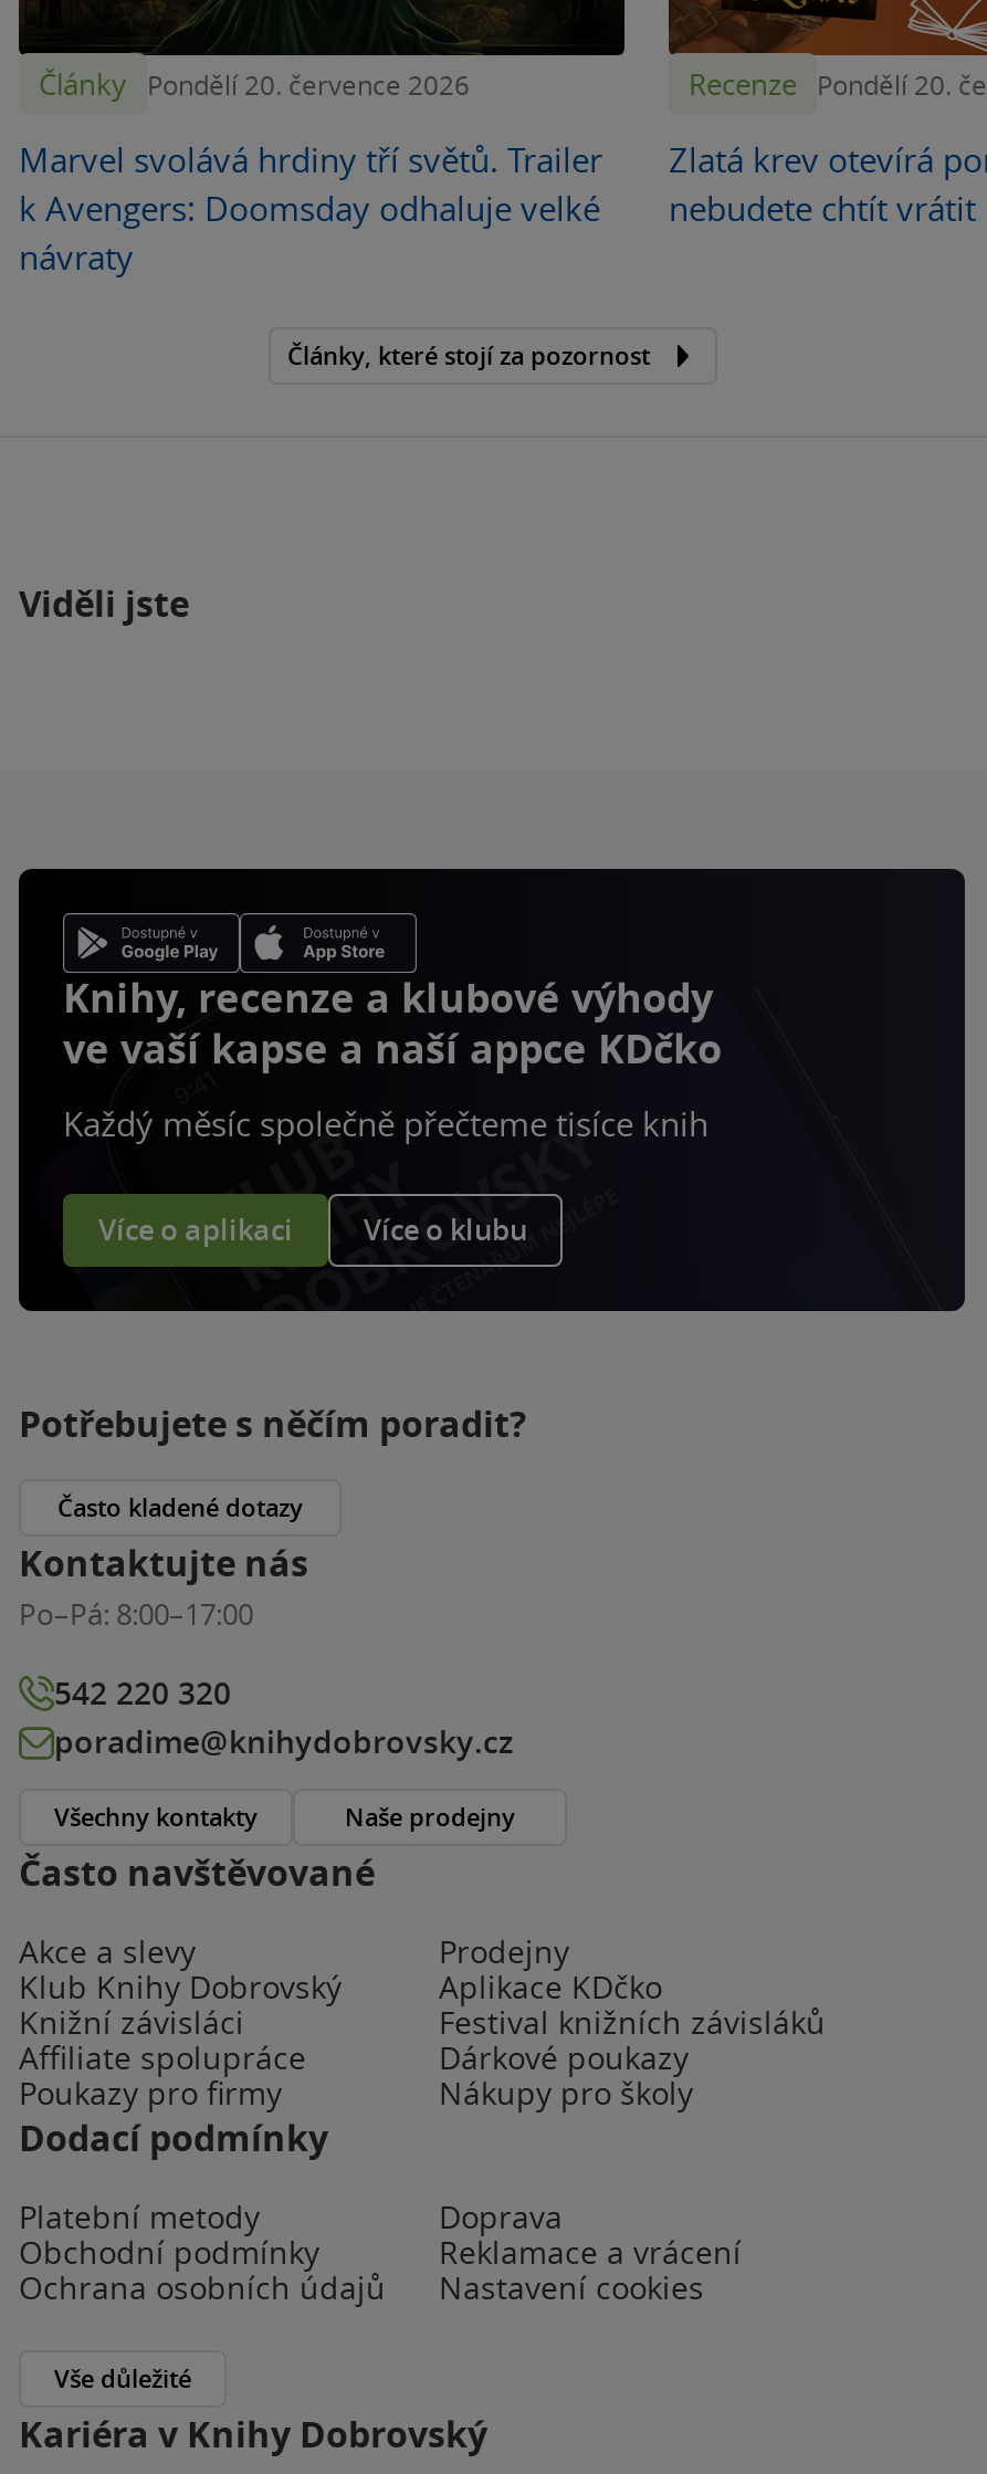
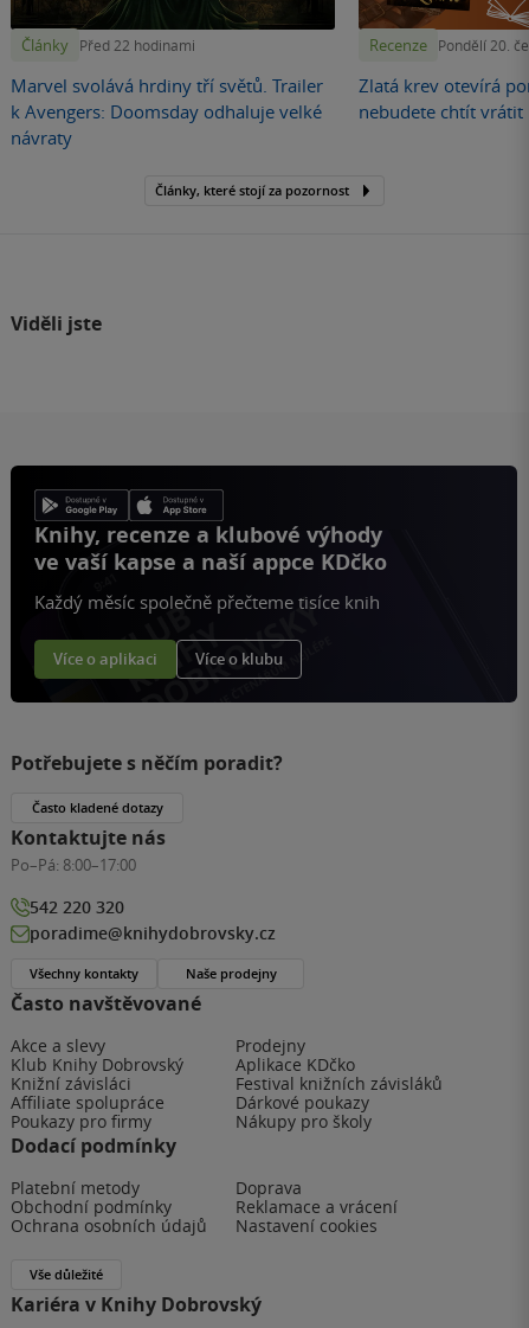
[39,63,470,103] Články Pondělí 20. července 2026 -> [21,34,195,55] Články Před 22 hodinami

